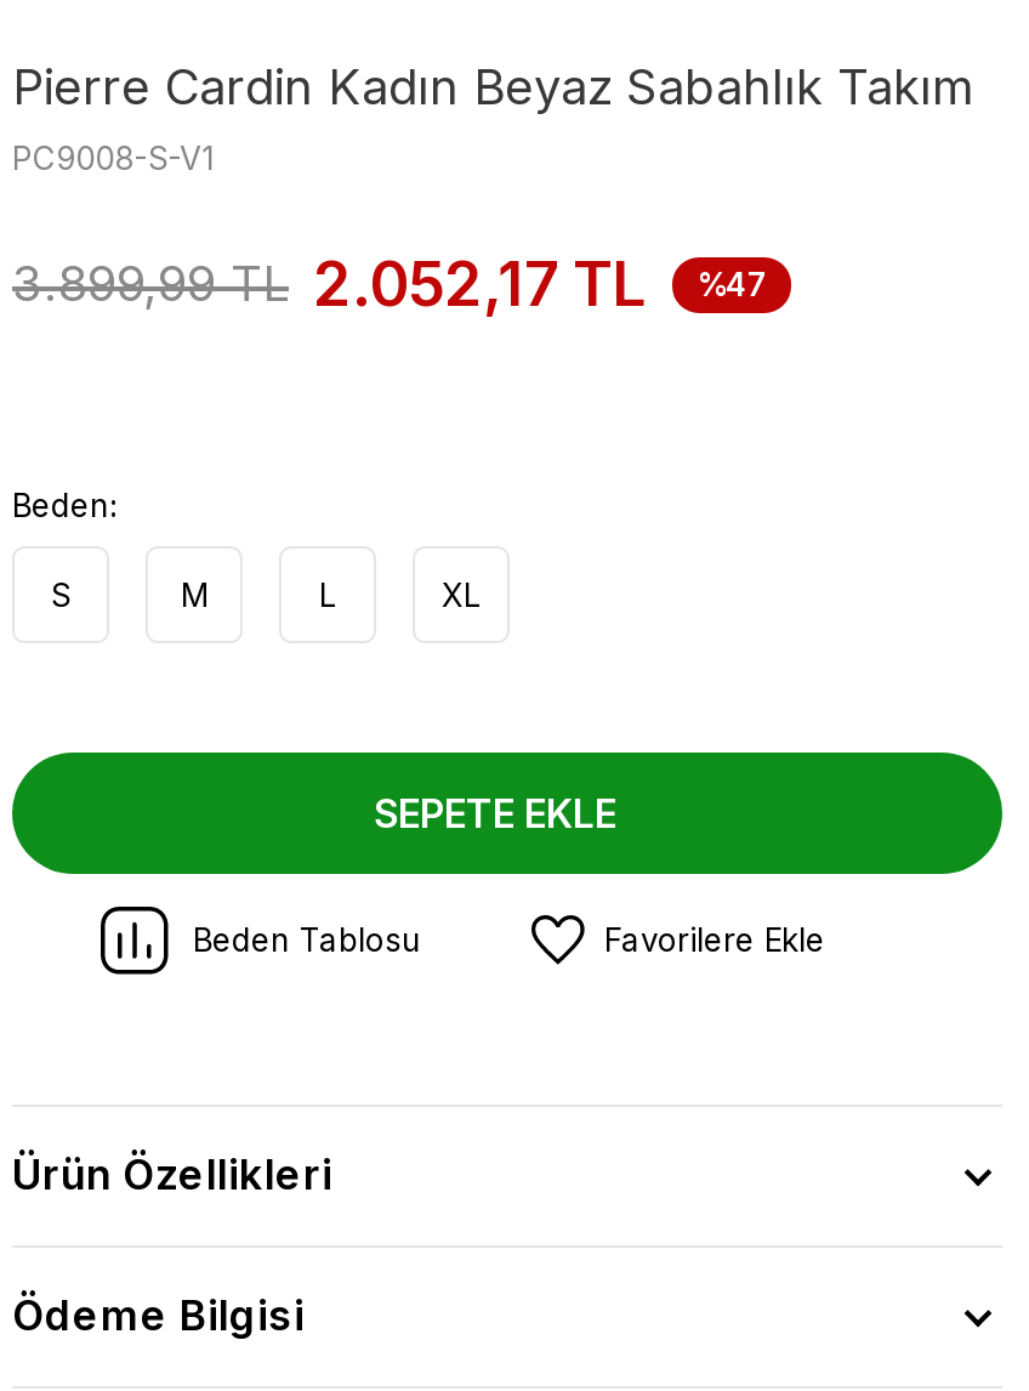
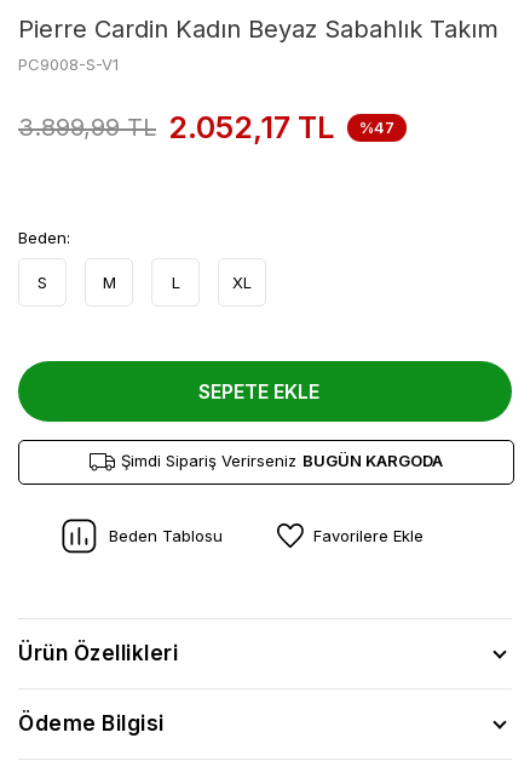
none -> [121,451,443,470] Şimdi Sipariş Verirseniz BUGÜN KARGODA

